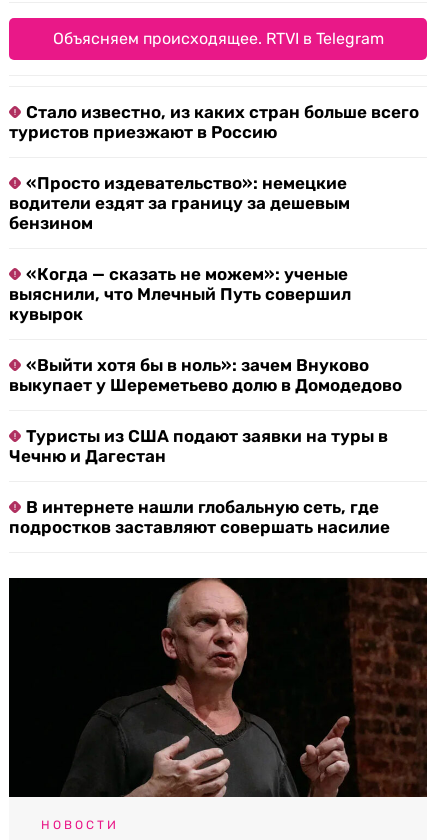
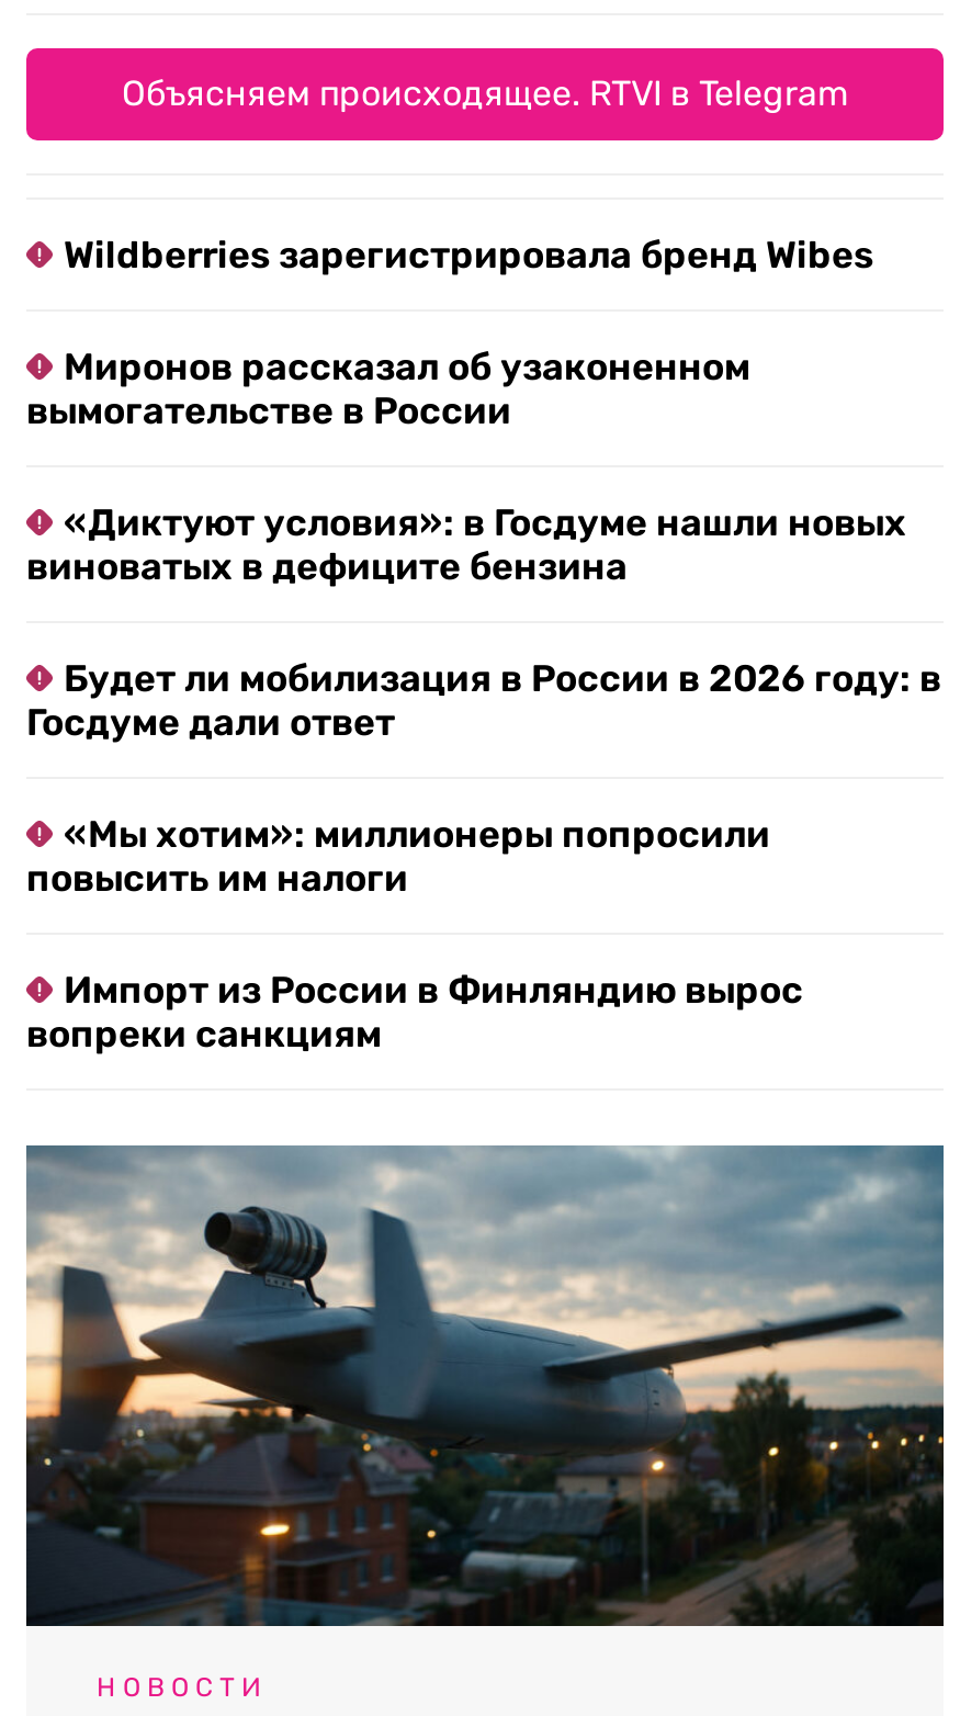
[9,102,419,142] Стало известно, из каких стран больше всего | туристов приезжают в Россию -> [64,233,873,276] Wildberries зарегистрировала бренд Wibes
[9,173,350,233] «Просто издевательство»: немецкие | водители ездят за границу за дешевым | бензином -> [26,345,750,432] Миронов рассказал об узаконенном | вымогательстве в России
[9,264,351,324] «Когда — сказать не можем»: ученые | выяснили, что Млечный Путь совершил | кувырок -> [26,500,906,588] «Диктуют условия»: в Госдуме нашли новых | виноватых в дефиците бензина
[9,355,402,395] «Выйти хотя бы в ноль»: зачем Внуково | выкупает у Шереметьево долю в Домодедово -> [26,656,941,744] Будет ли мобилизация в России в 2026 году: в | Госдуме дали ответ
[9,426,388,466] Туристы из США подают заявки на туры в | Чечню и Дагестан -> [26,812,770,900] «Мы хотим»: миллионеры попросили | повысить им налоги
[9,497,390,537] В интернете нашли глобальную сеть, где | подростков заставляют совершать насилие -> [26,968,803,1055] Импорт из России в Финляндию вырос | вопреки санкциям
[8,577,428,798] [image] -> [24,1143,946,1628] [image]

